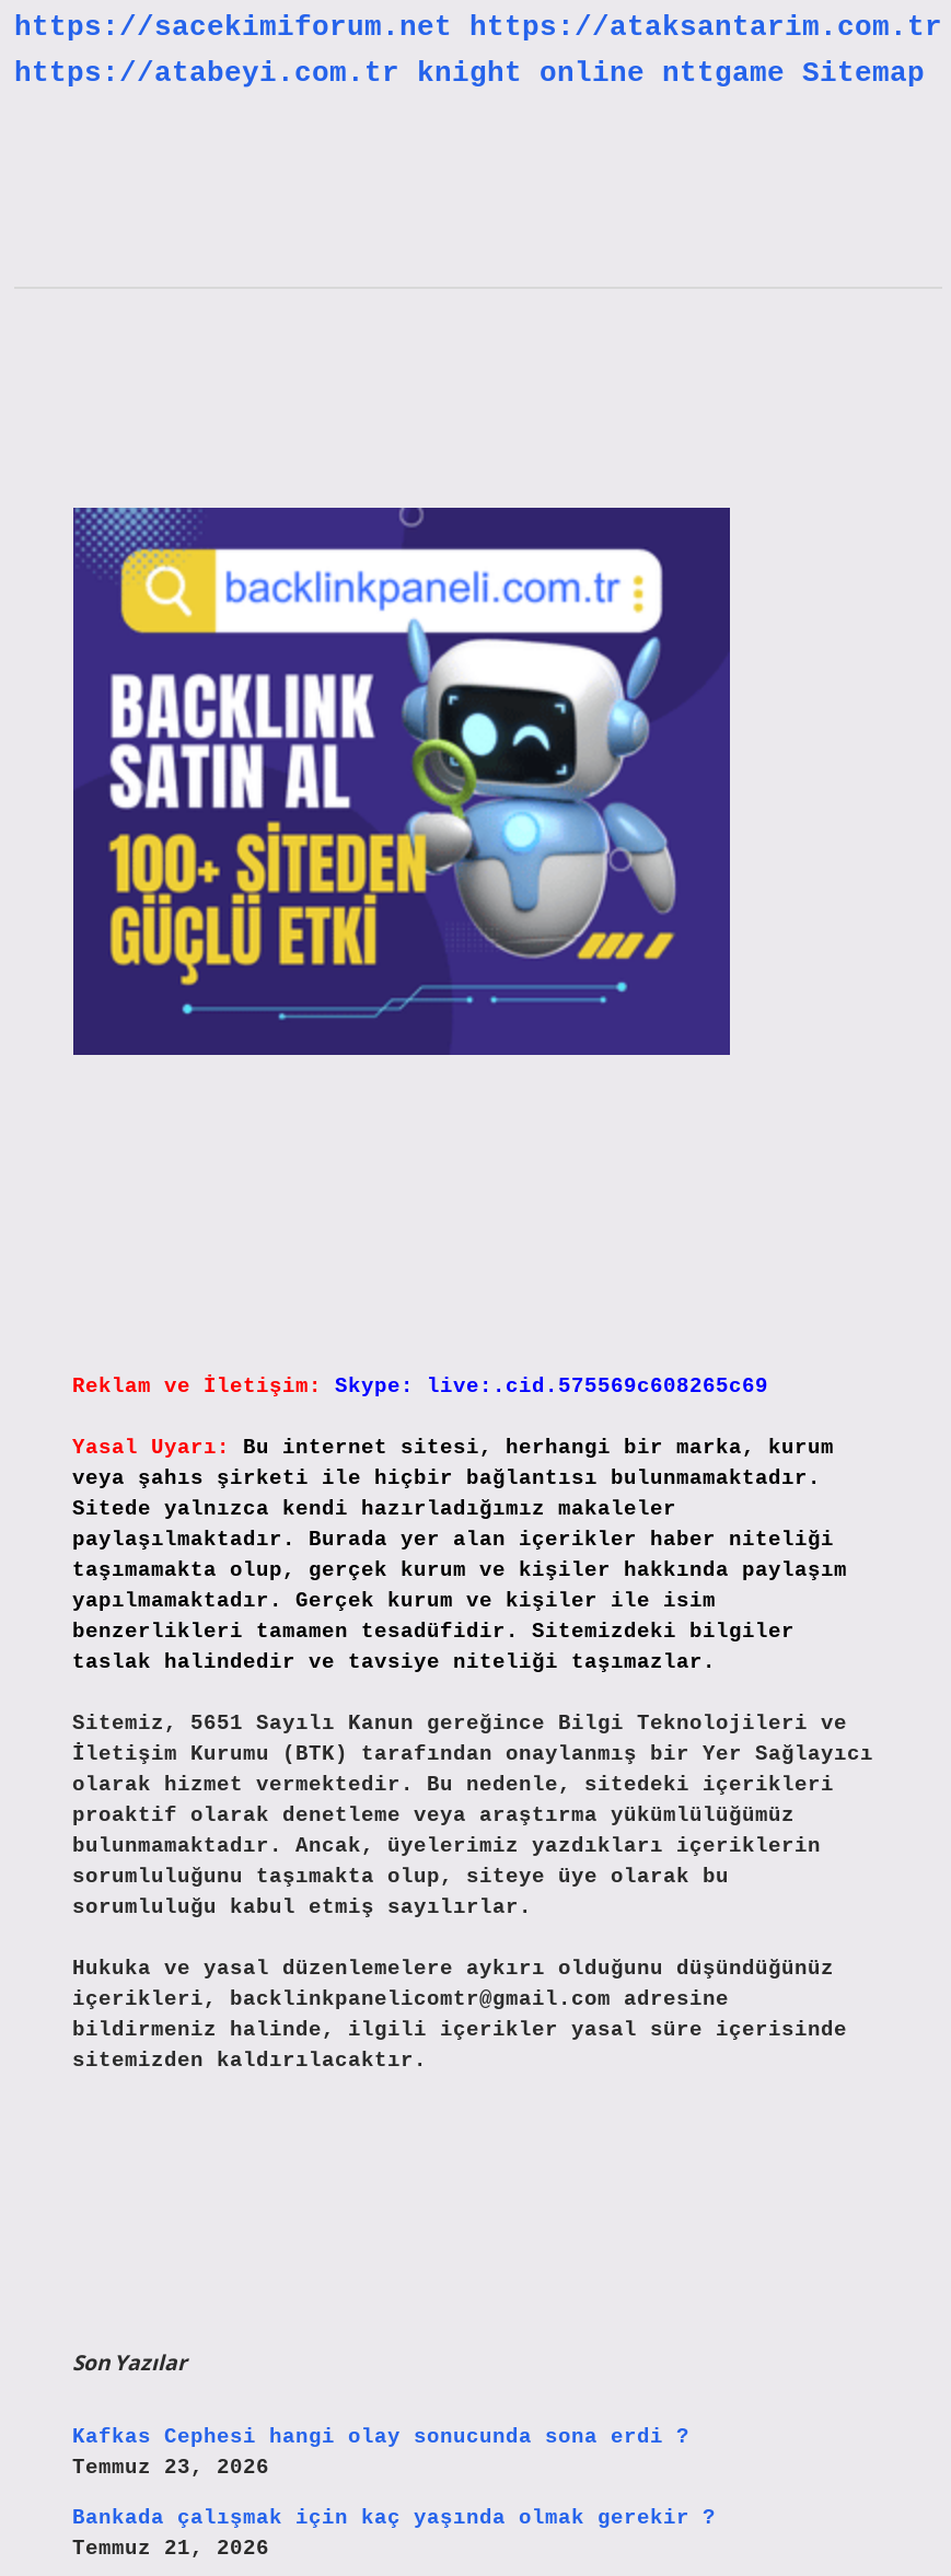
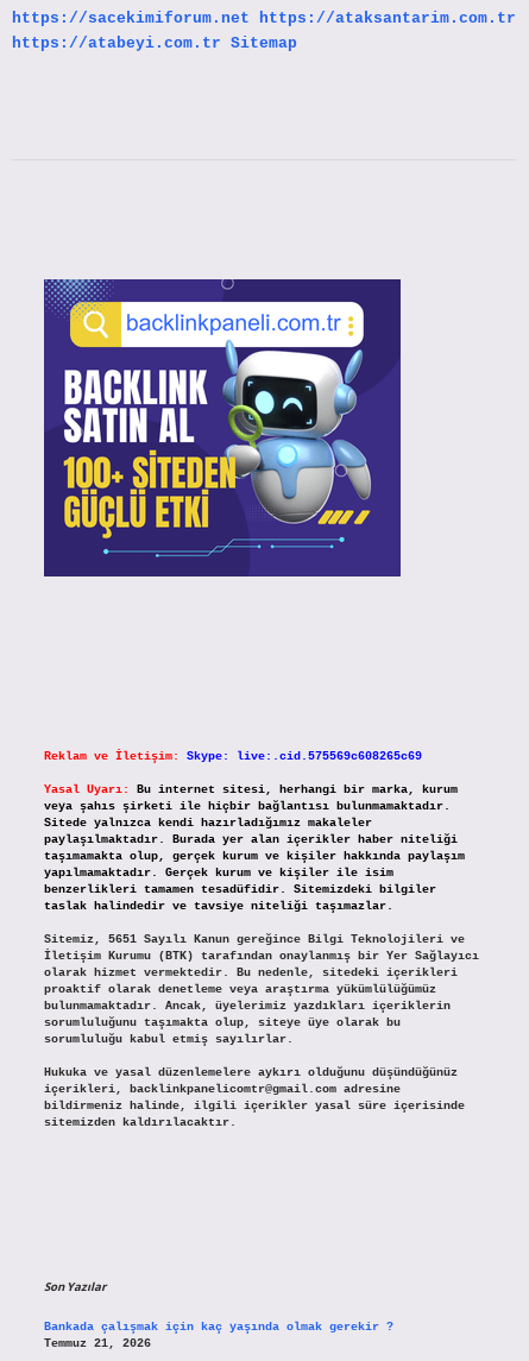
[14,58,925,90] https://atabeyi.com.tr knight online nttgame Sitemap -> [12,35,297,53] https://atabeyi.com.tr Sitemap
[72,2424,689,2479] Kafkas Cephesi hangi olay sonucunda sona erdi ? | Temmuz 23, 2026 -> none

